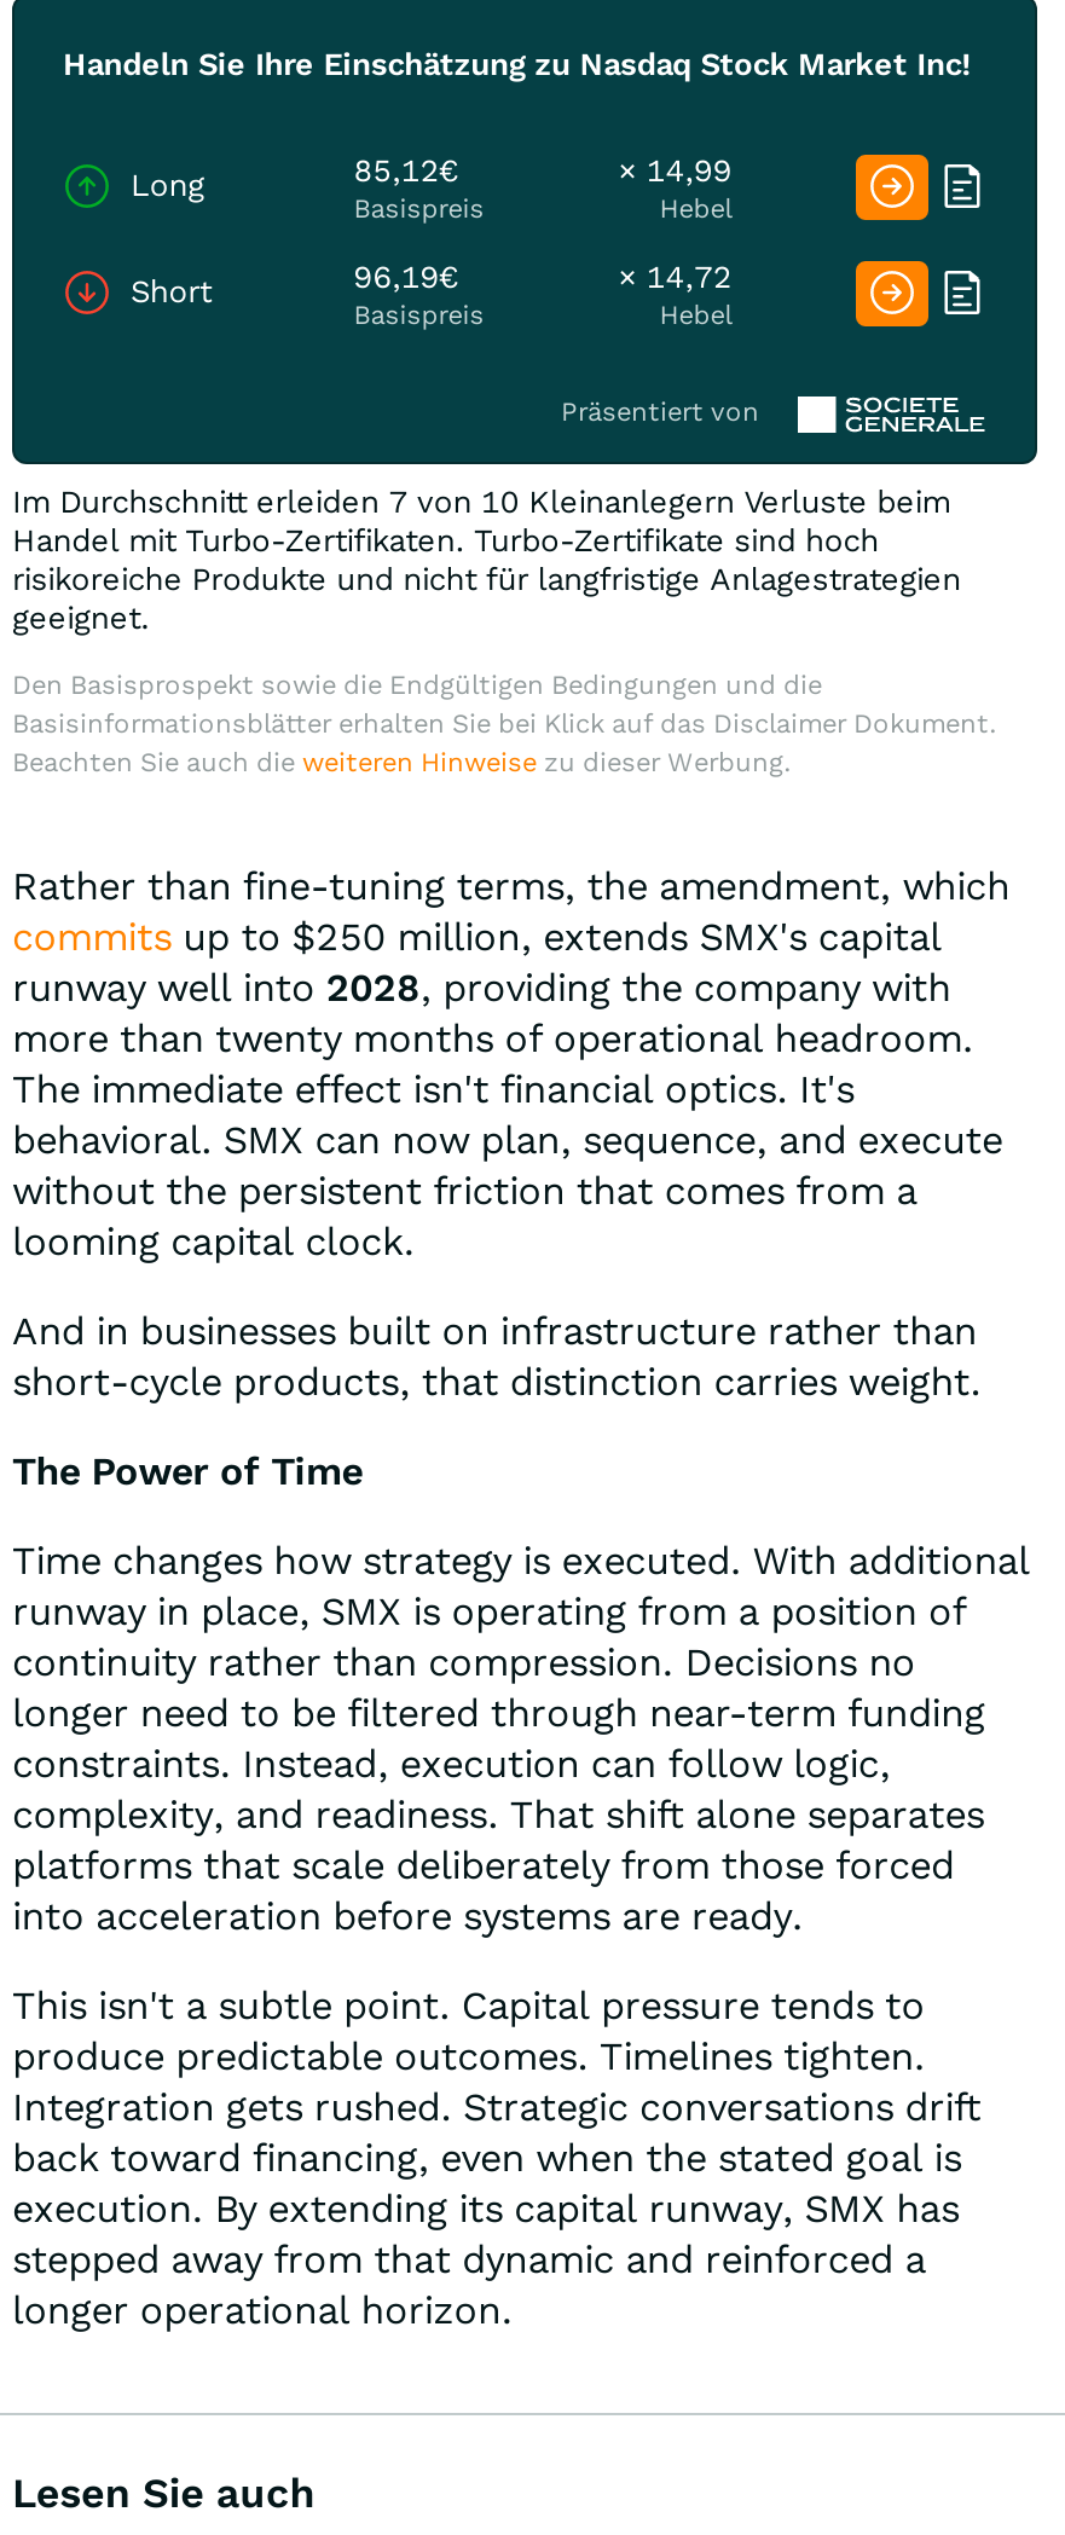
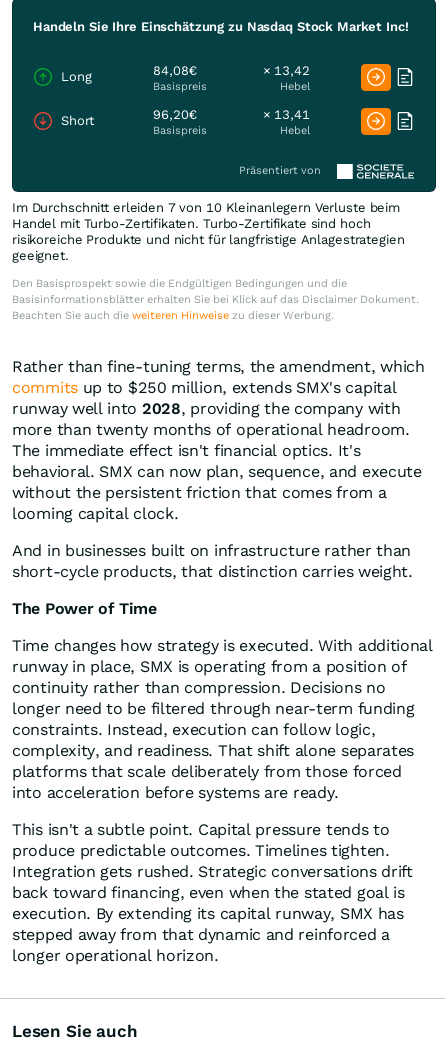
[354,153,458,189] 85,12€ -> [153,63,196,78] 84,08€
[618,153,732,189] × 14,99 -> [263,63,310,78] × 13,42
[354,259,458,296] 96,19€ -> [153,107,196,122] 96,20€
[618,259,732,296] × 14,72 -> [263,107,310,122] × 13,41

